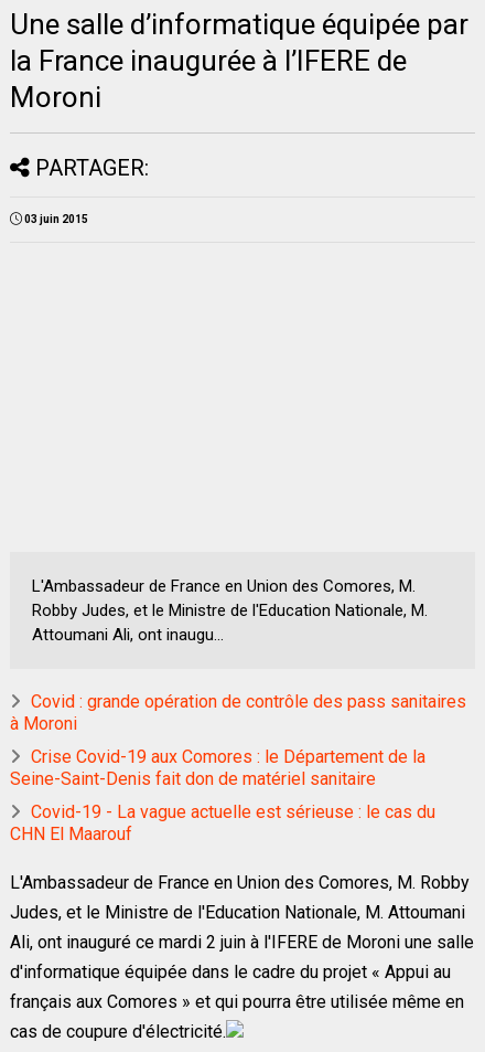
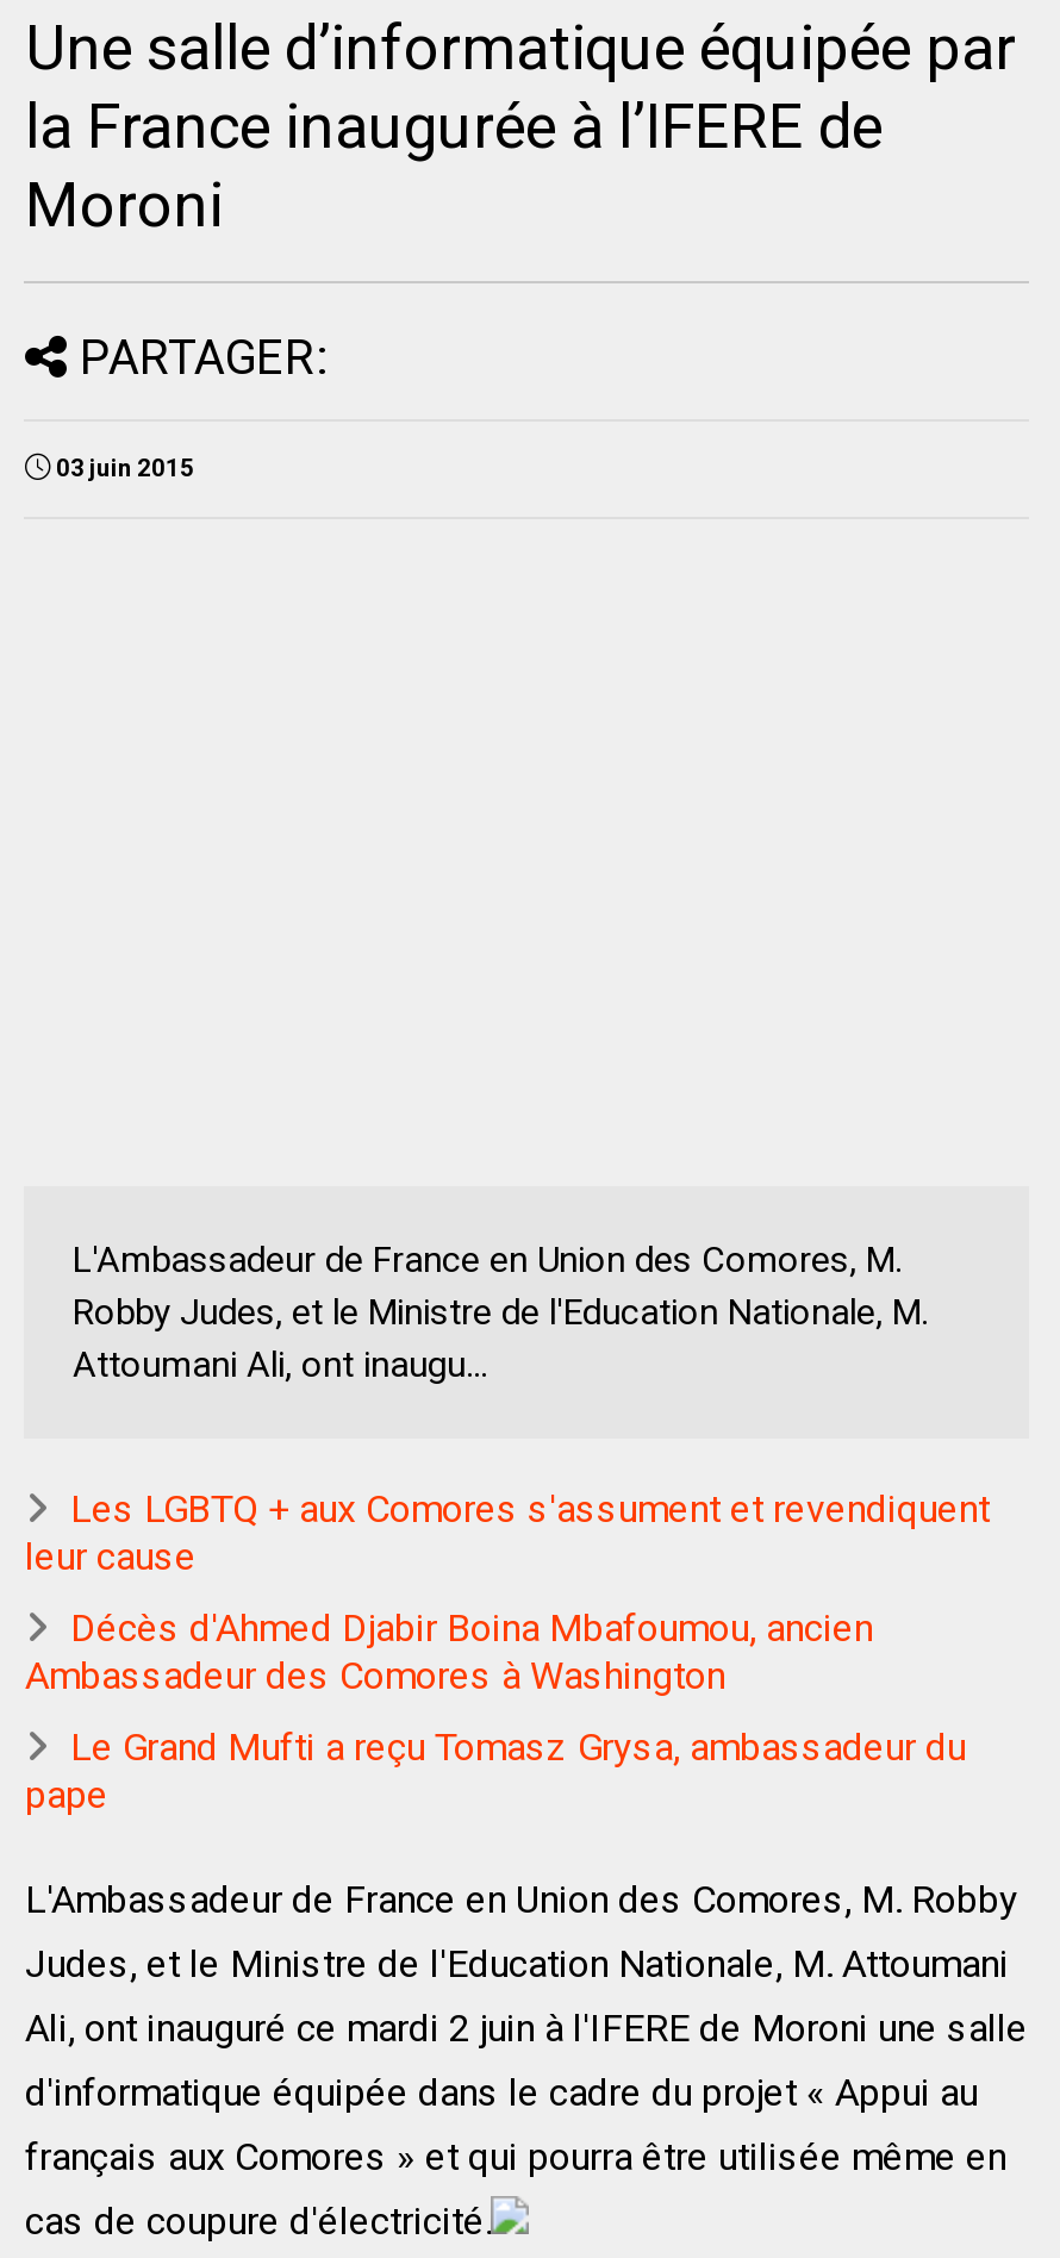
[10,691,467,734] Covid : grande opération de contrôle des pass sanitaires | à Moroni -> [25,1487,989,1580] Les LGBTQ + aux Comores s'assument et revendiquent | leur cause
[10,747,426,790] Crise Covid-19 aux Comores : le Département de la | Seine-Saint-Denis fait don de matériel sanitaire -> [25,1606,873,1699] Décès d'Ahmed Djabir Boina Mbafoumou, ancien | Ambassadeur des Comores à Washington
[10,802,436,845] Covid-19 - La vague actuelle est sérieuse : le cas du | CHN El Maarouf -> [25,1725,966,1818] Le Grand Mufti a reçu Tomasz Grysa, ambassadeur du | pape

